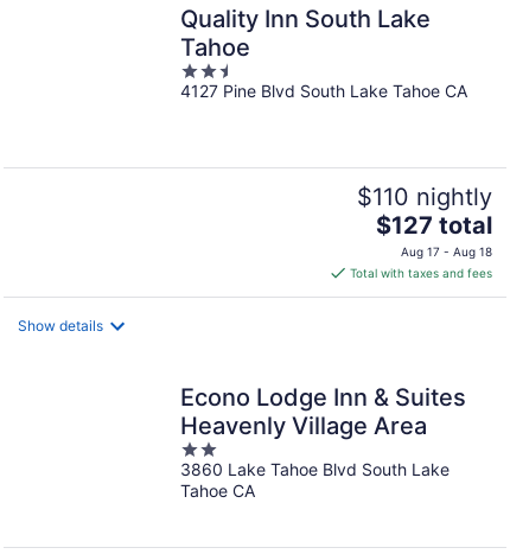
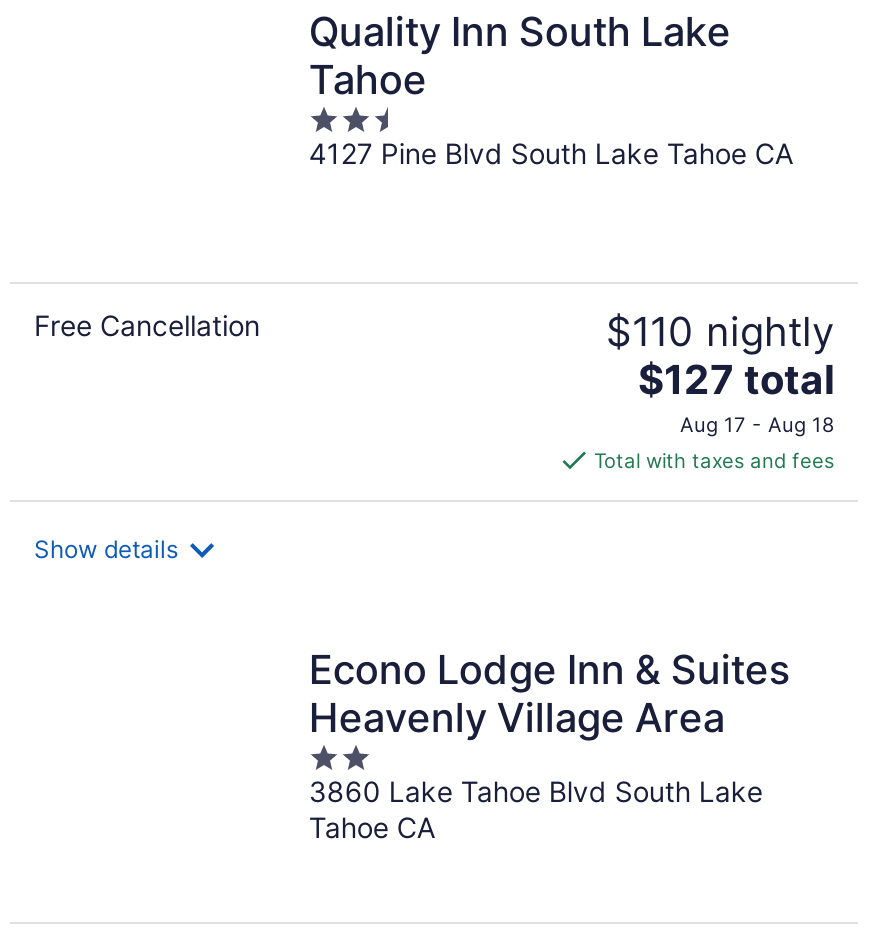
none -> [34,309,260,343] Free Cancellation

